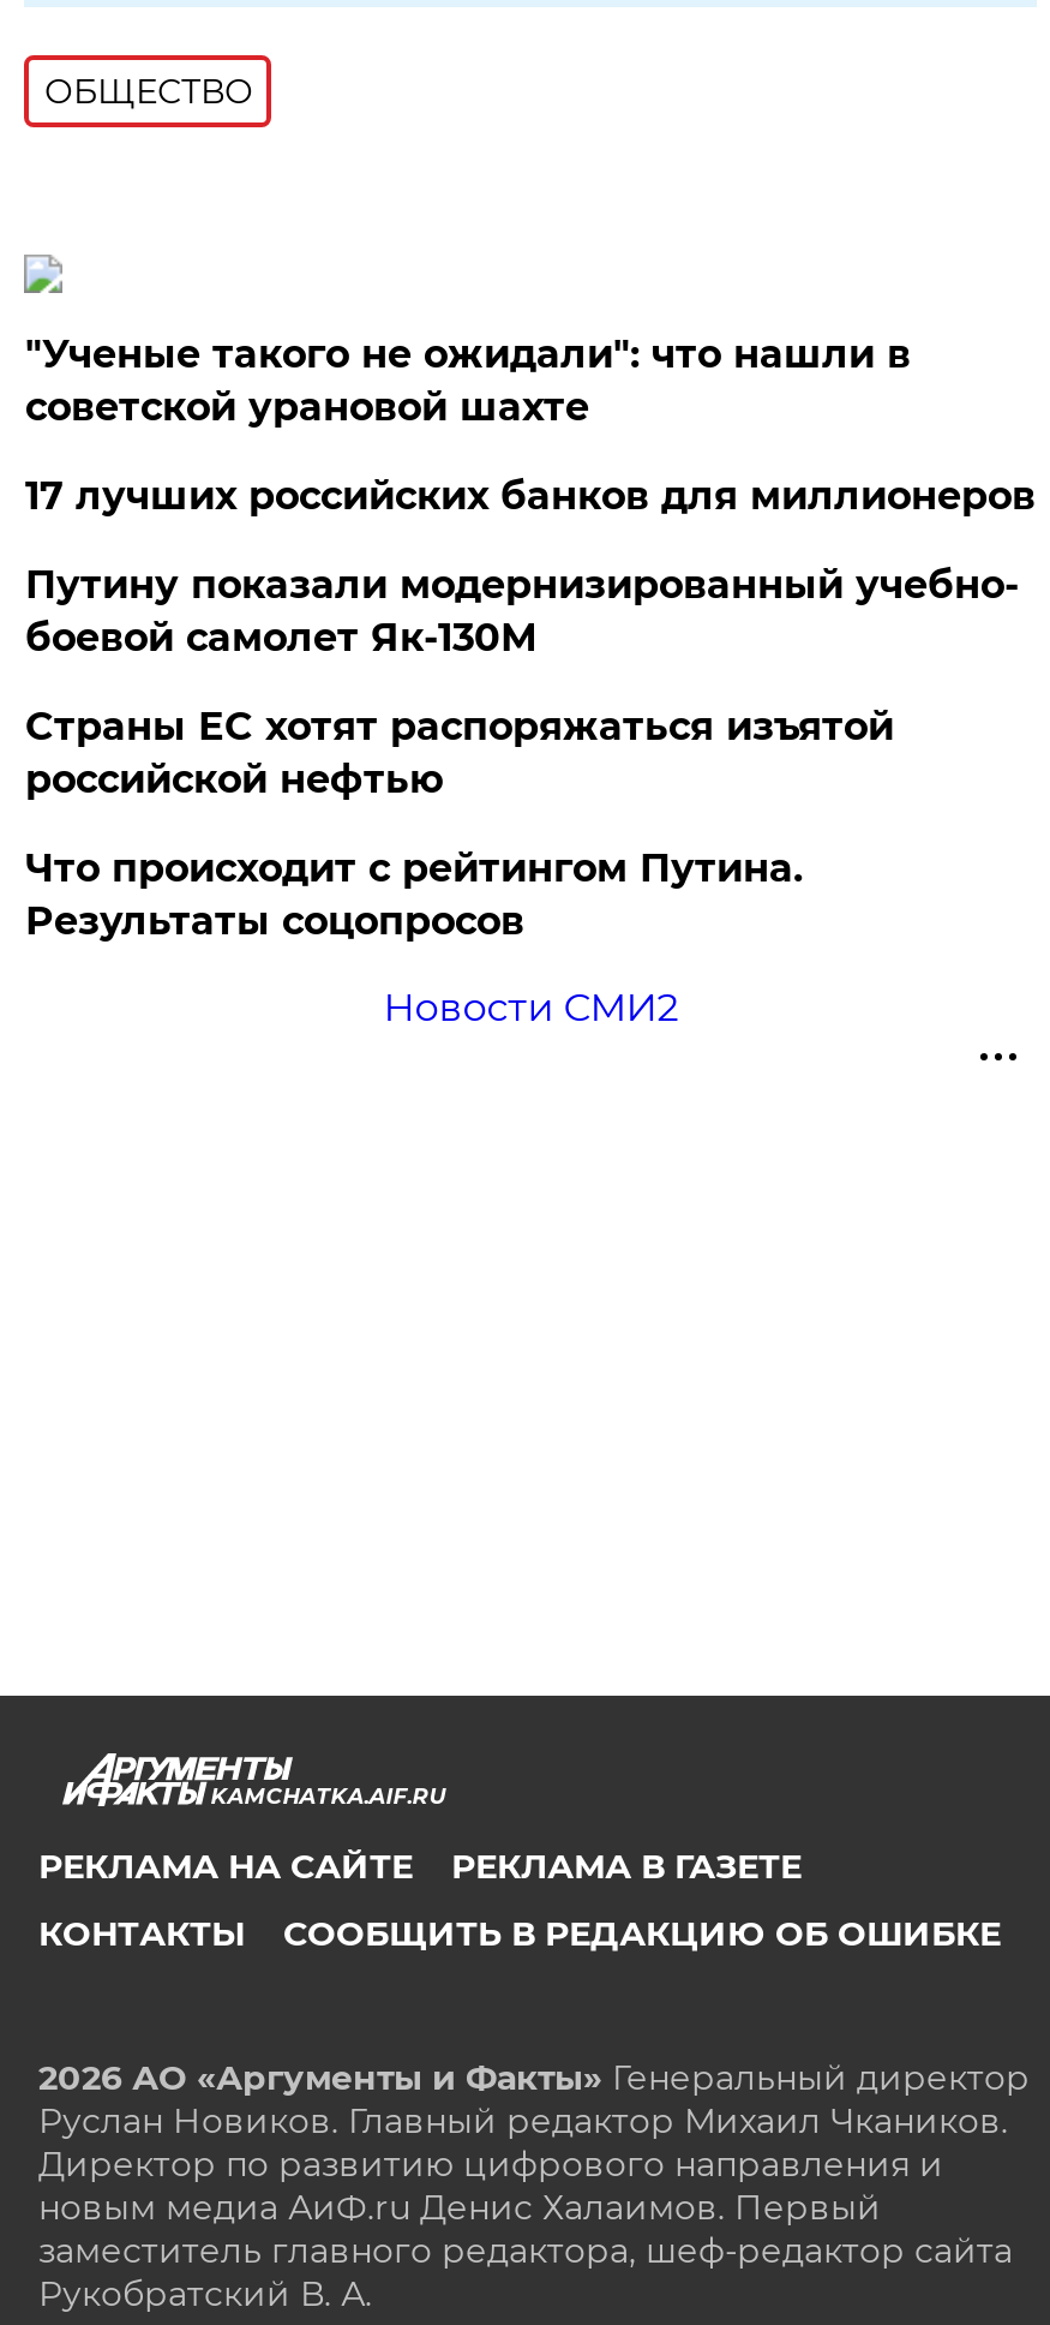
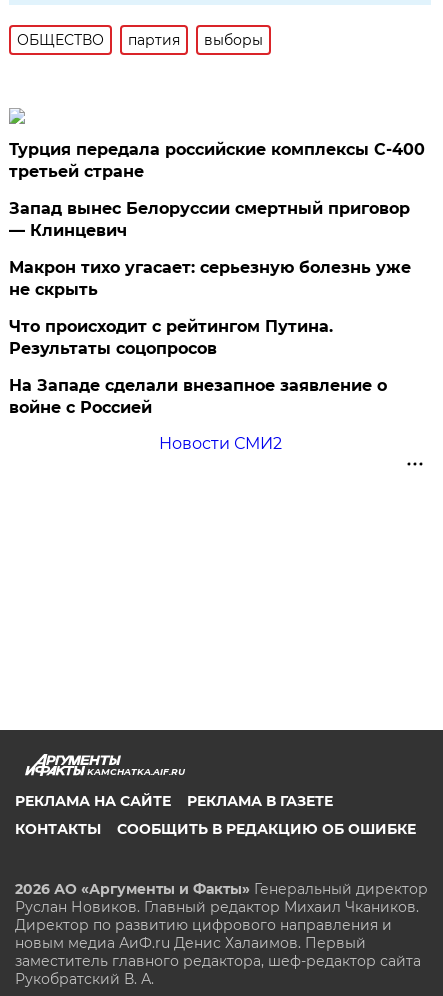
[25,330,911,429] "Ученые такого не ожидали": что нашли в | советской урановой шахте -> [128,31,263,49] партия | выборы
[25,472,1035,518] 17 лучших российских банков для миллионеров -> [9,140,425,181] Турция передала российские комплексы С-400 | третьей стране
[25,561,1019,660] Путину показали модернизированный учебно- | боевой самолет Як-130М -> [9,199,410,240] Запад вынес Белоруссии смертный приговор | — Клинцевич
[25,703,894,801] Страны ЕС хотят распоряжаться изъятой | российской нефтью -> [9,258,411,299] Макрон тихо угасает: серьезную болезнь уже | не скрыть
moved [25,844,803,943] -> [9,317,333,358]: Что происходит с рейтингом Путина. | Результаты соцопросов
none -> [9,376,387,417] На Западе сделали внезапное заявление о | войне с Россией

